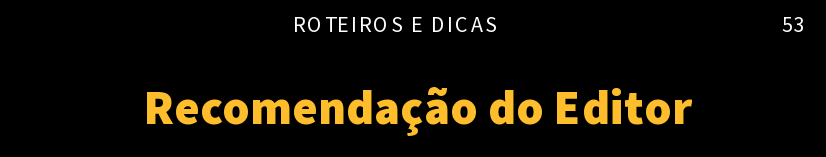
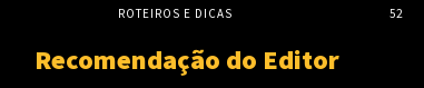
[782,9,806,37] 53 -> [390,5,403,21] 52

